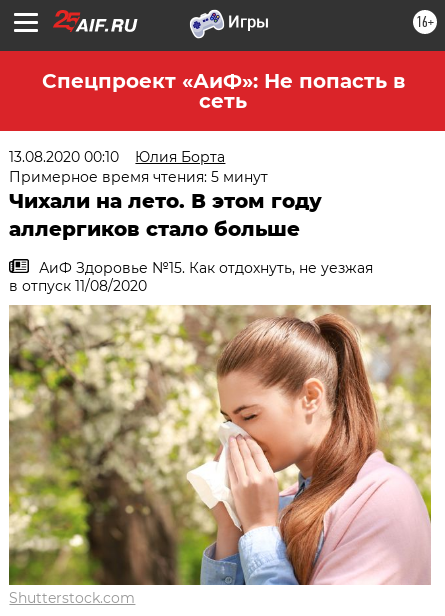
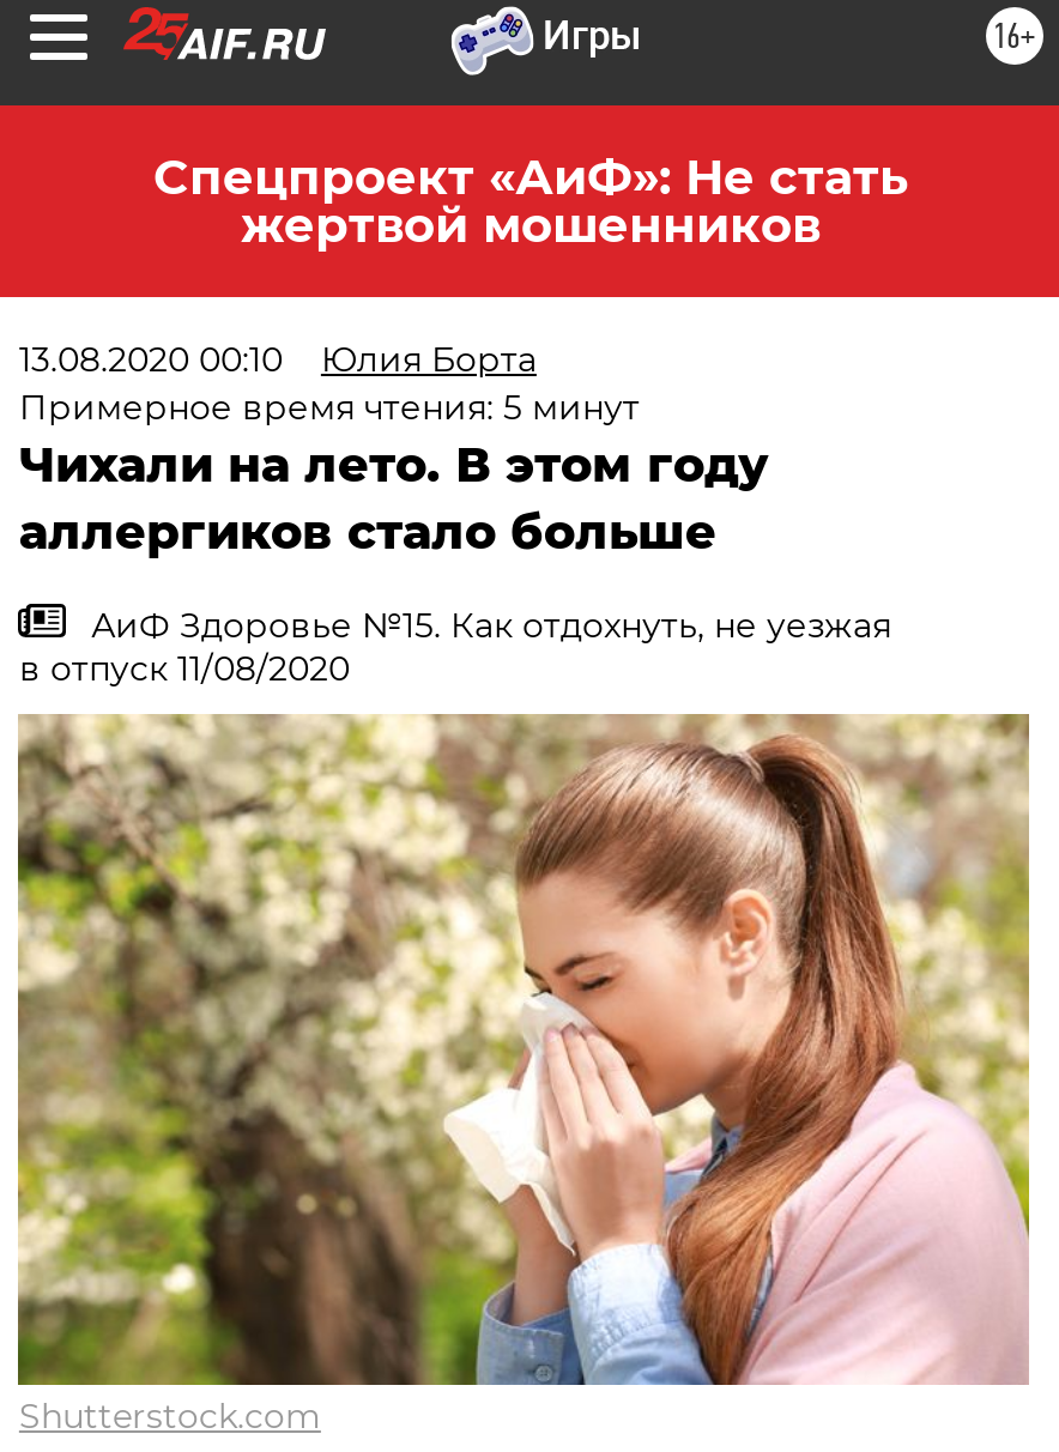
[41,69,404,113] Спецпроект «АиФ»: Не попасть в | сеть -> [153,149,908,254] Спецпроект «АиФ»: Не стать | жертвой мошенников

